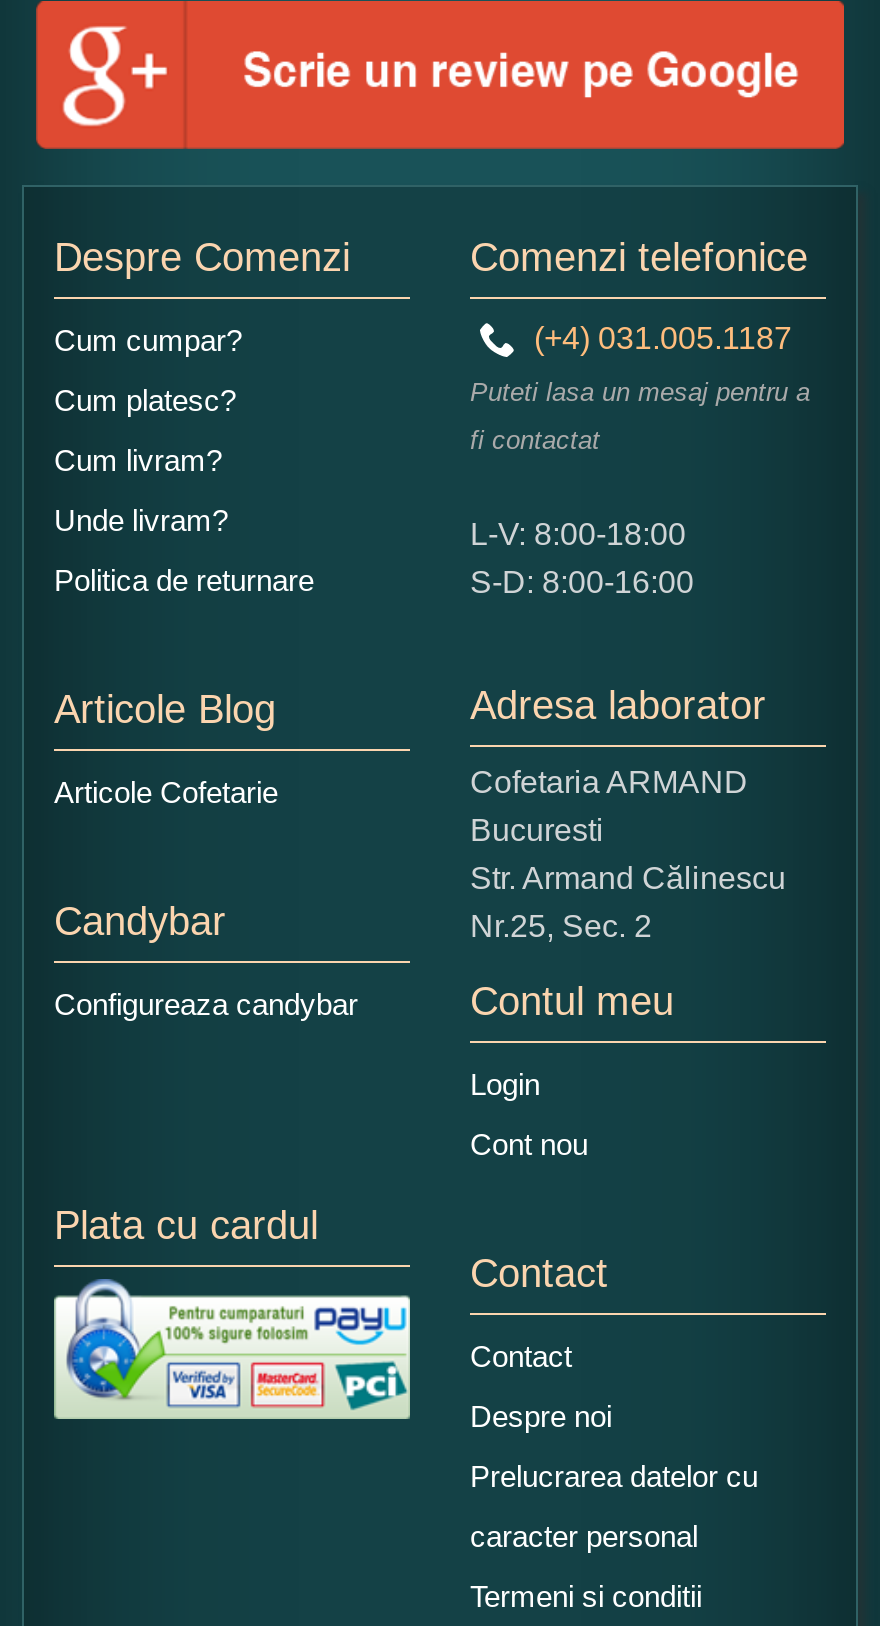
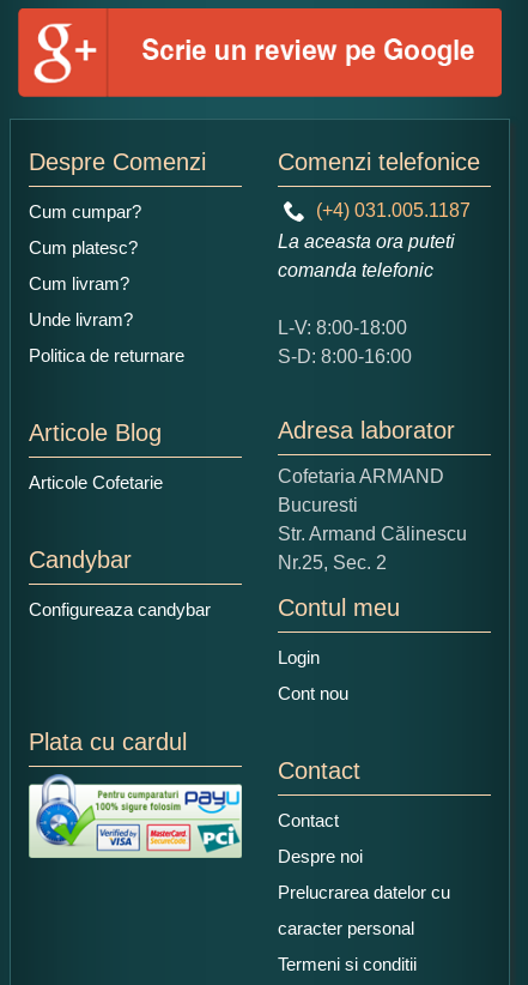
[470,378,810,456] Puteti lasa un mesaj pentru a | fi contactat -> [278,232,455,281] La aceasta ora puteti | comanda telefonic

